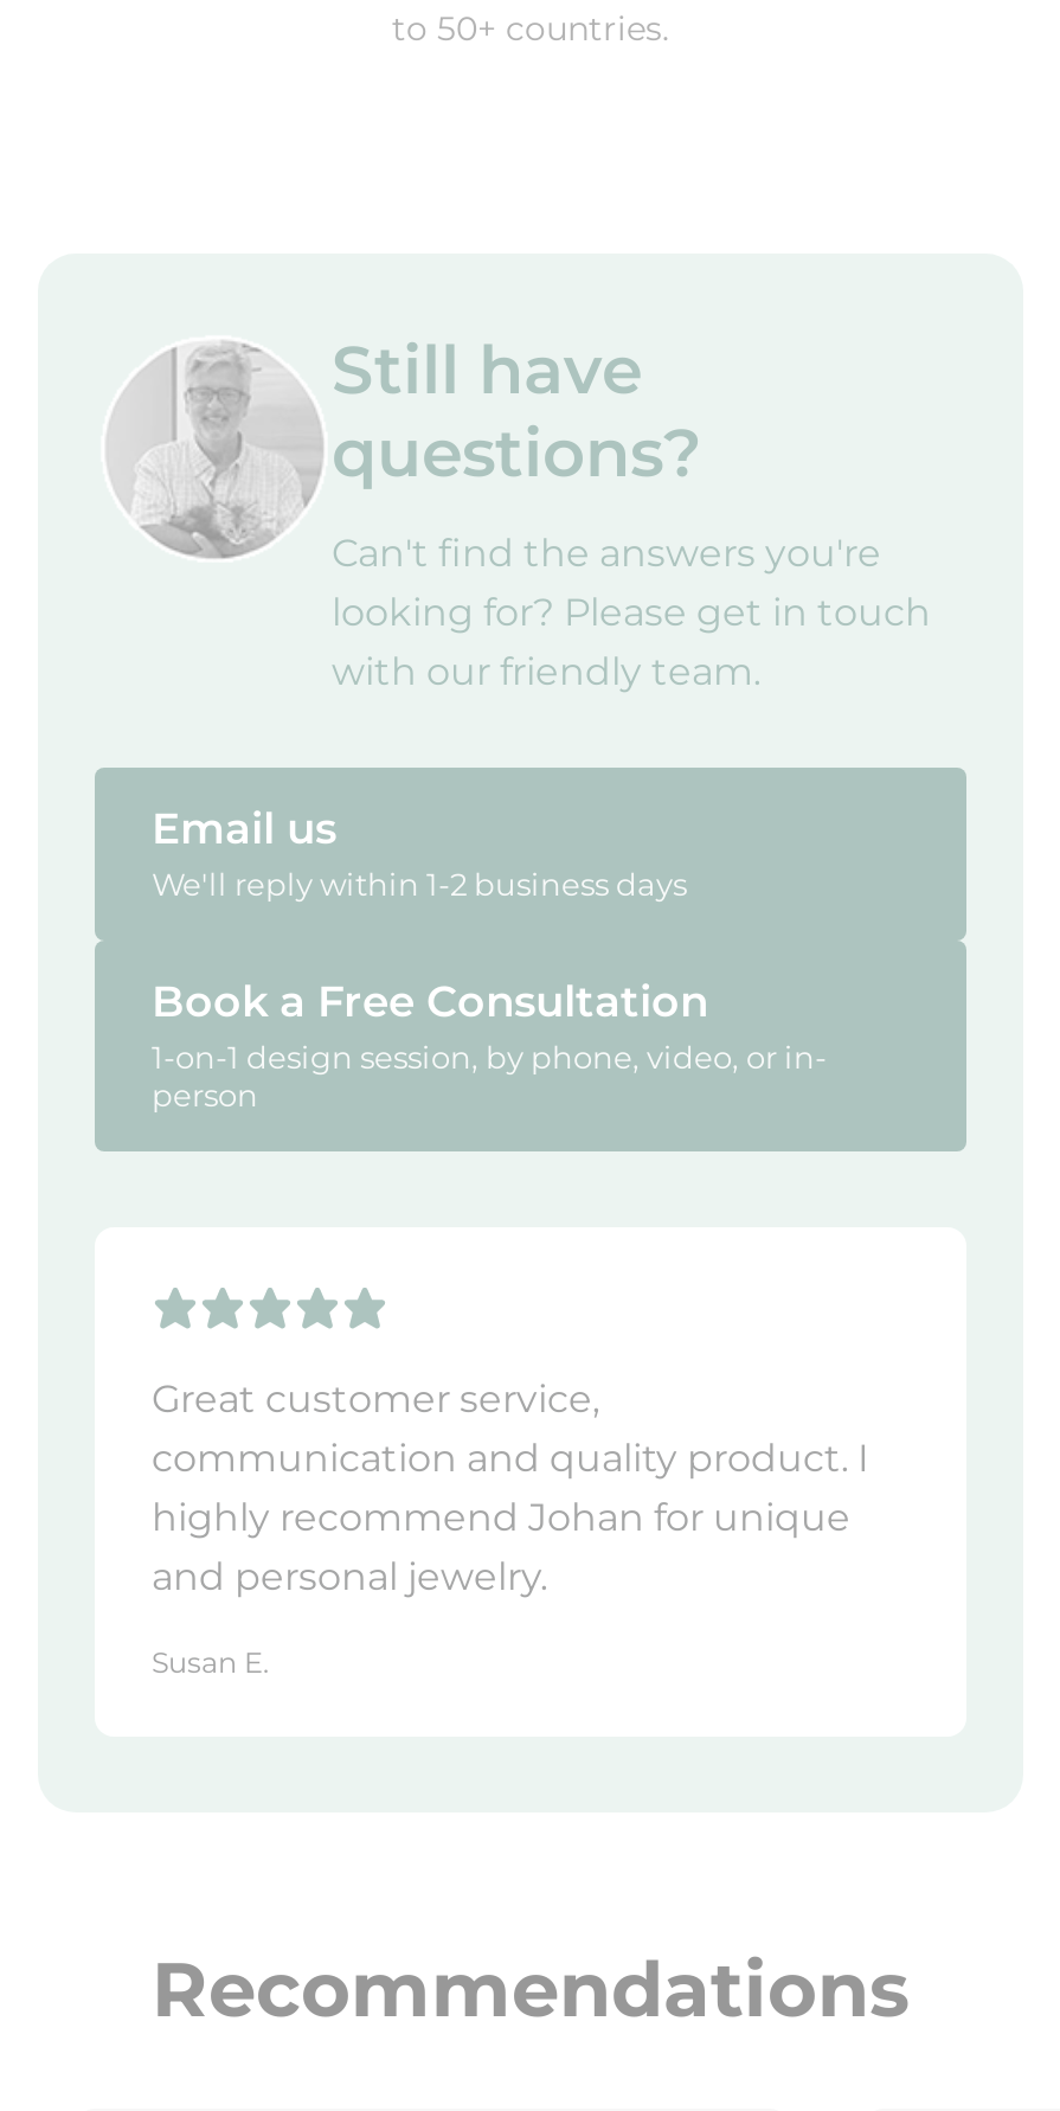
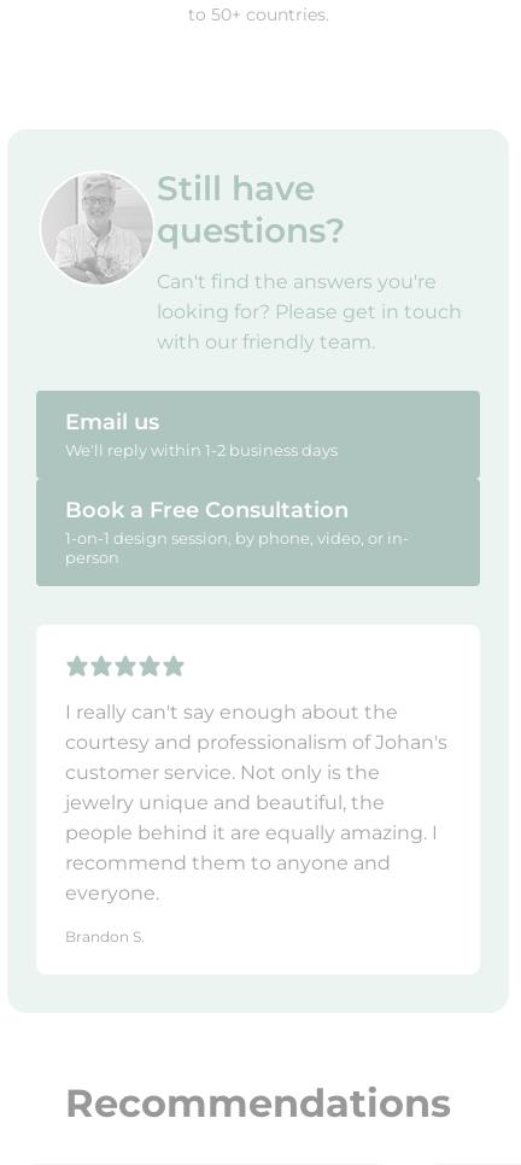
[152,1377,869,1600] Great customer service, | communication and quality product. I | highly recommend Johan for unique | and personal jewelry. -> [65,701,447,905] I really can't say enough about the | courtesy and professionalism of Johan's | customer service. Not only is the | jewelry unique and beautiful, the | people behind it are equally amazing. I | recommend them to anyone and | everyone.
[152,1645,270,1680] Susan E. -> [65,928,145,946] Brandon S.

